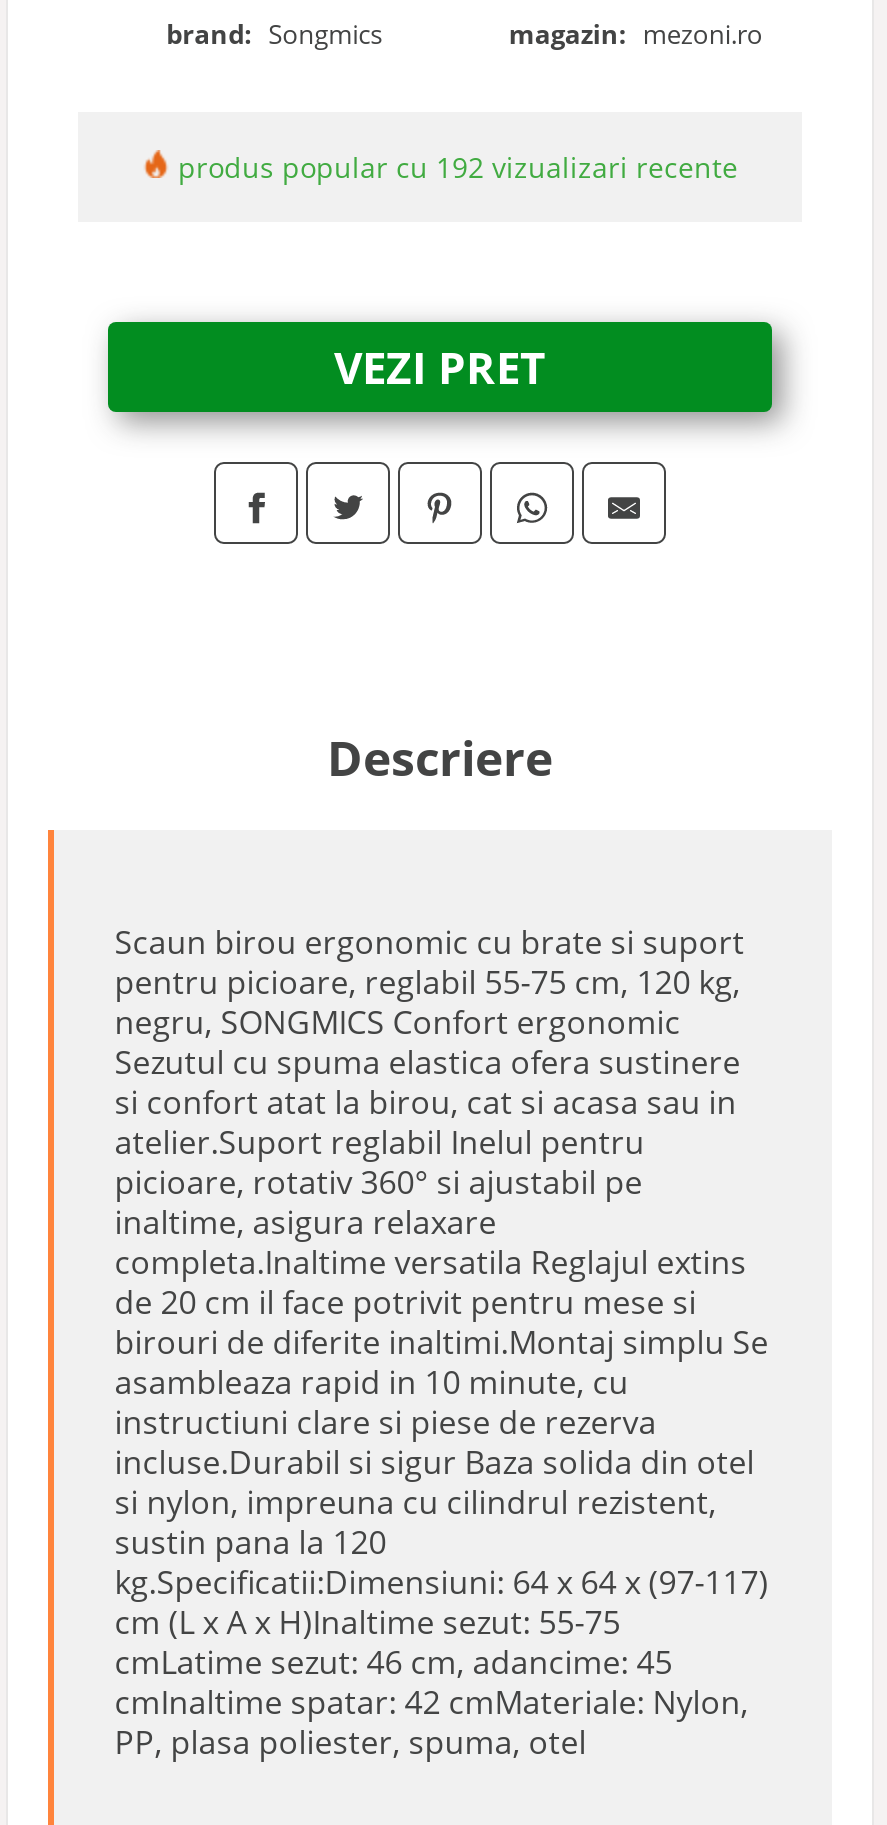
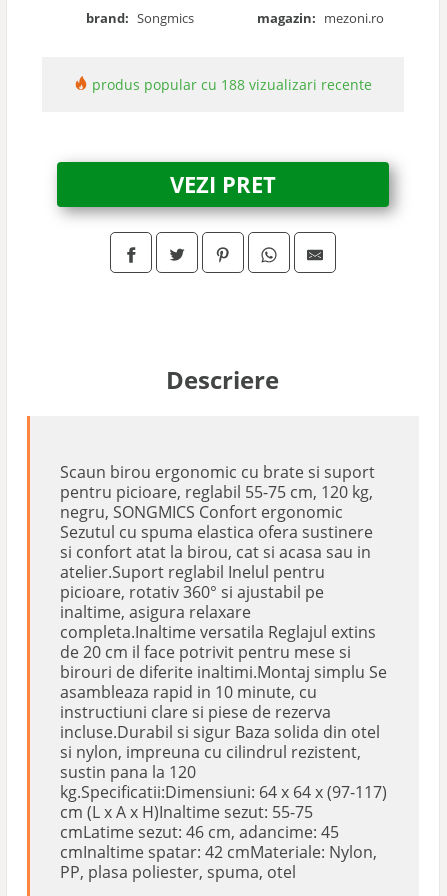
[170,148,738,186] produs popular cu 192 vizualizari recente -> [88,75,372,94] produs popular cu 188 vizualizari recente

